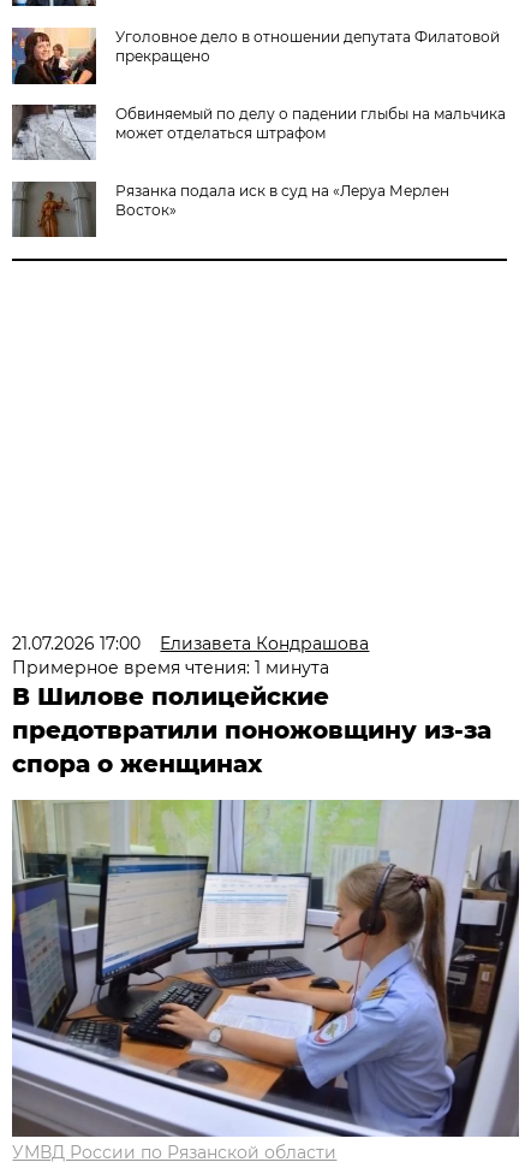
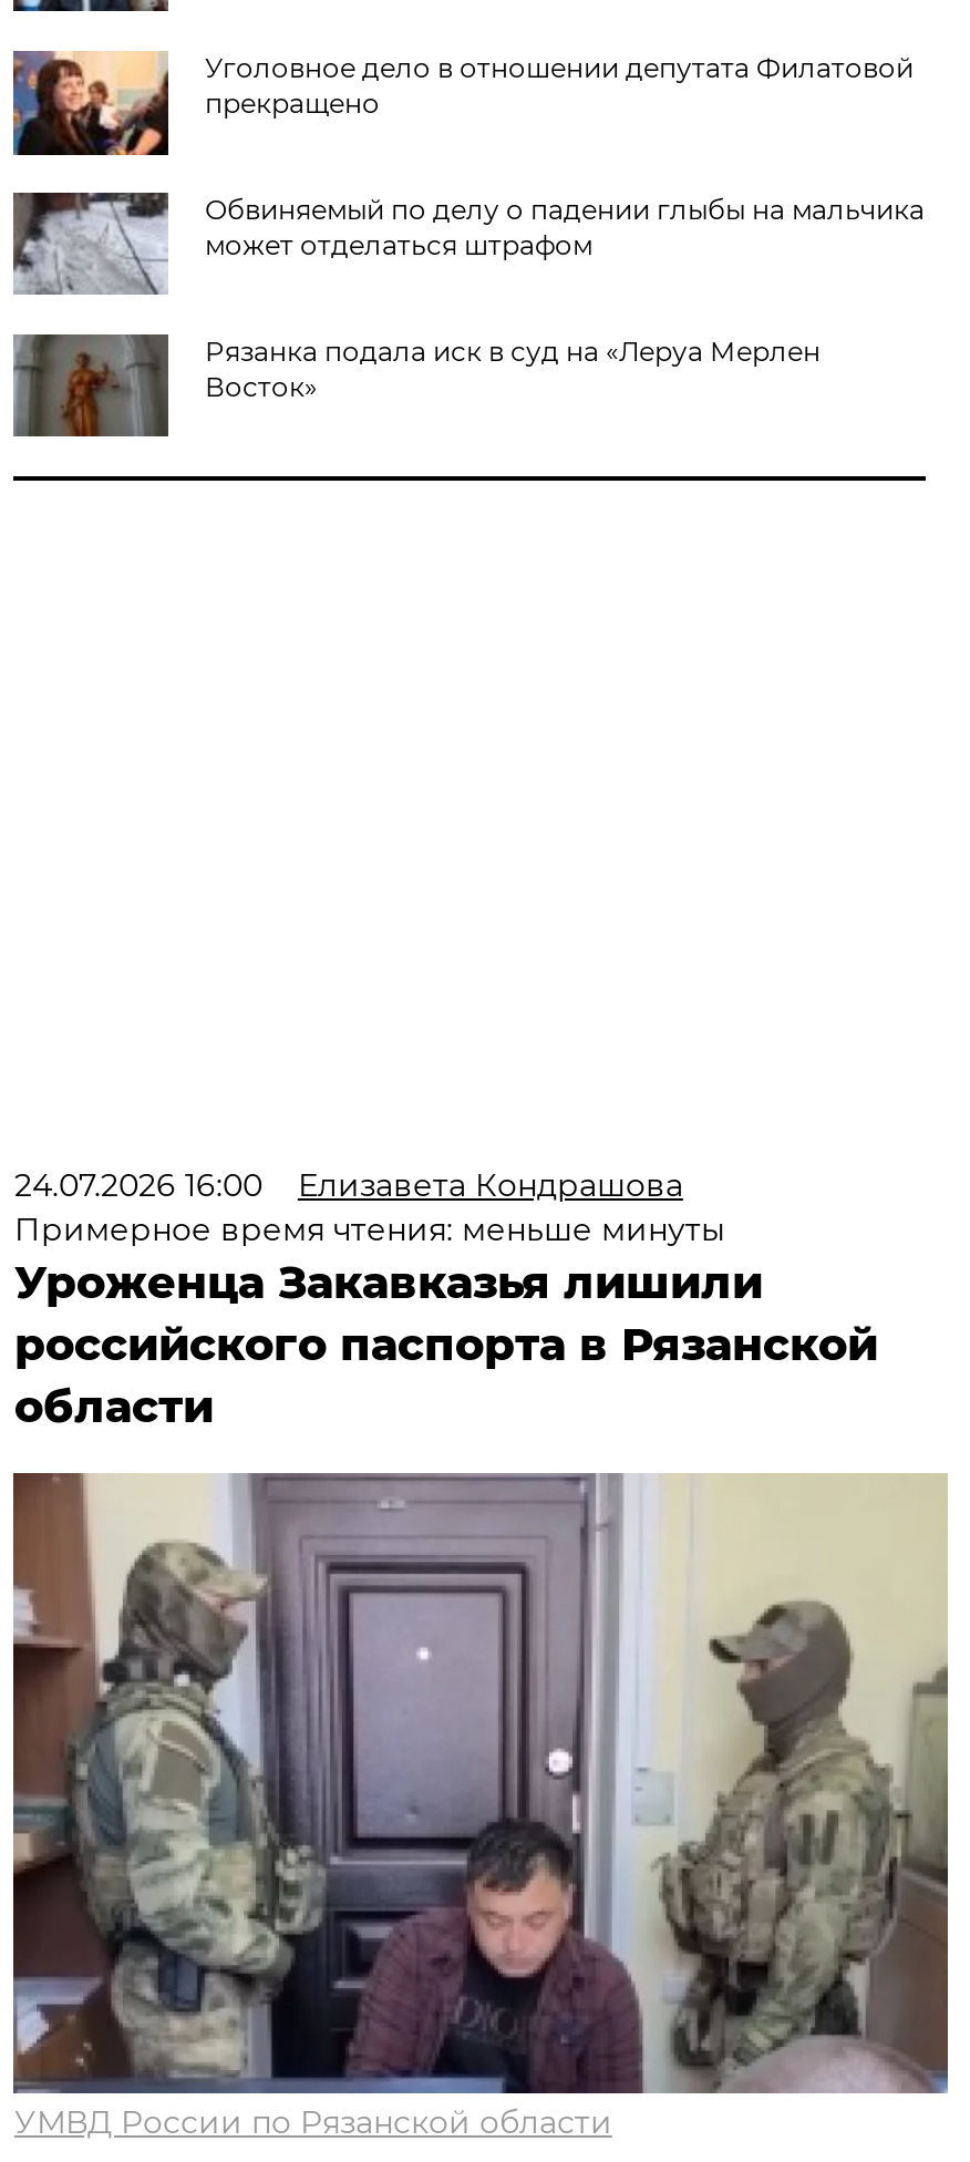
[12,633,369,654] 21.07.2026 17:00 Елизавета Кондрашова -> [14,1165,683,1205] 24.07.2026 16:00 Елизавета Кондрашова
[12,657,492,778] Примерное время чтения: 1 минута | В Шилове полицейские | предотвратили поножовщину из-за | спора о женщинах -> [14,1209,878,1433] Примерное время чтения: меньше минуты | Уроженца Закавказья лишили | российского паспорта в Рязанской | области
[11,800,520,1137] [image] -> [11,1473,948,2096] [image]

